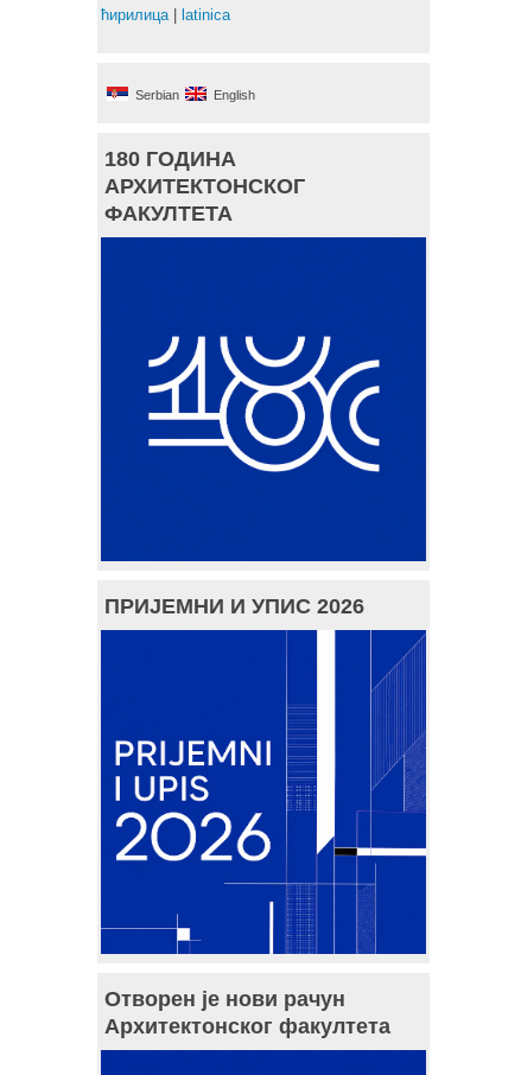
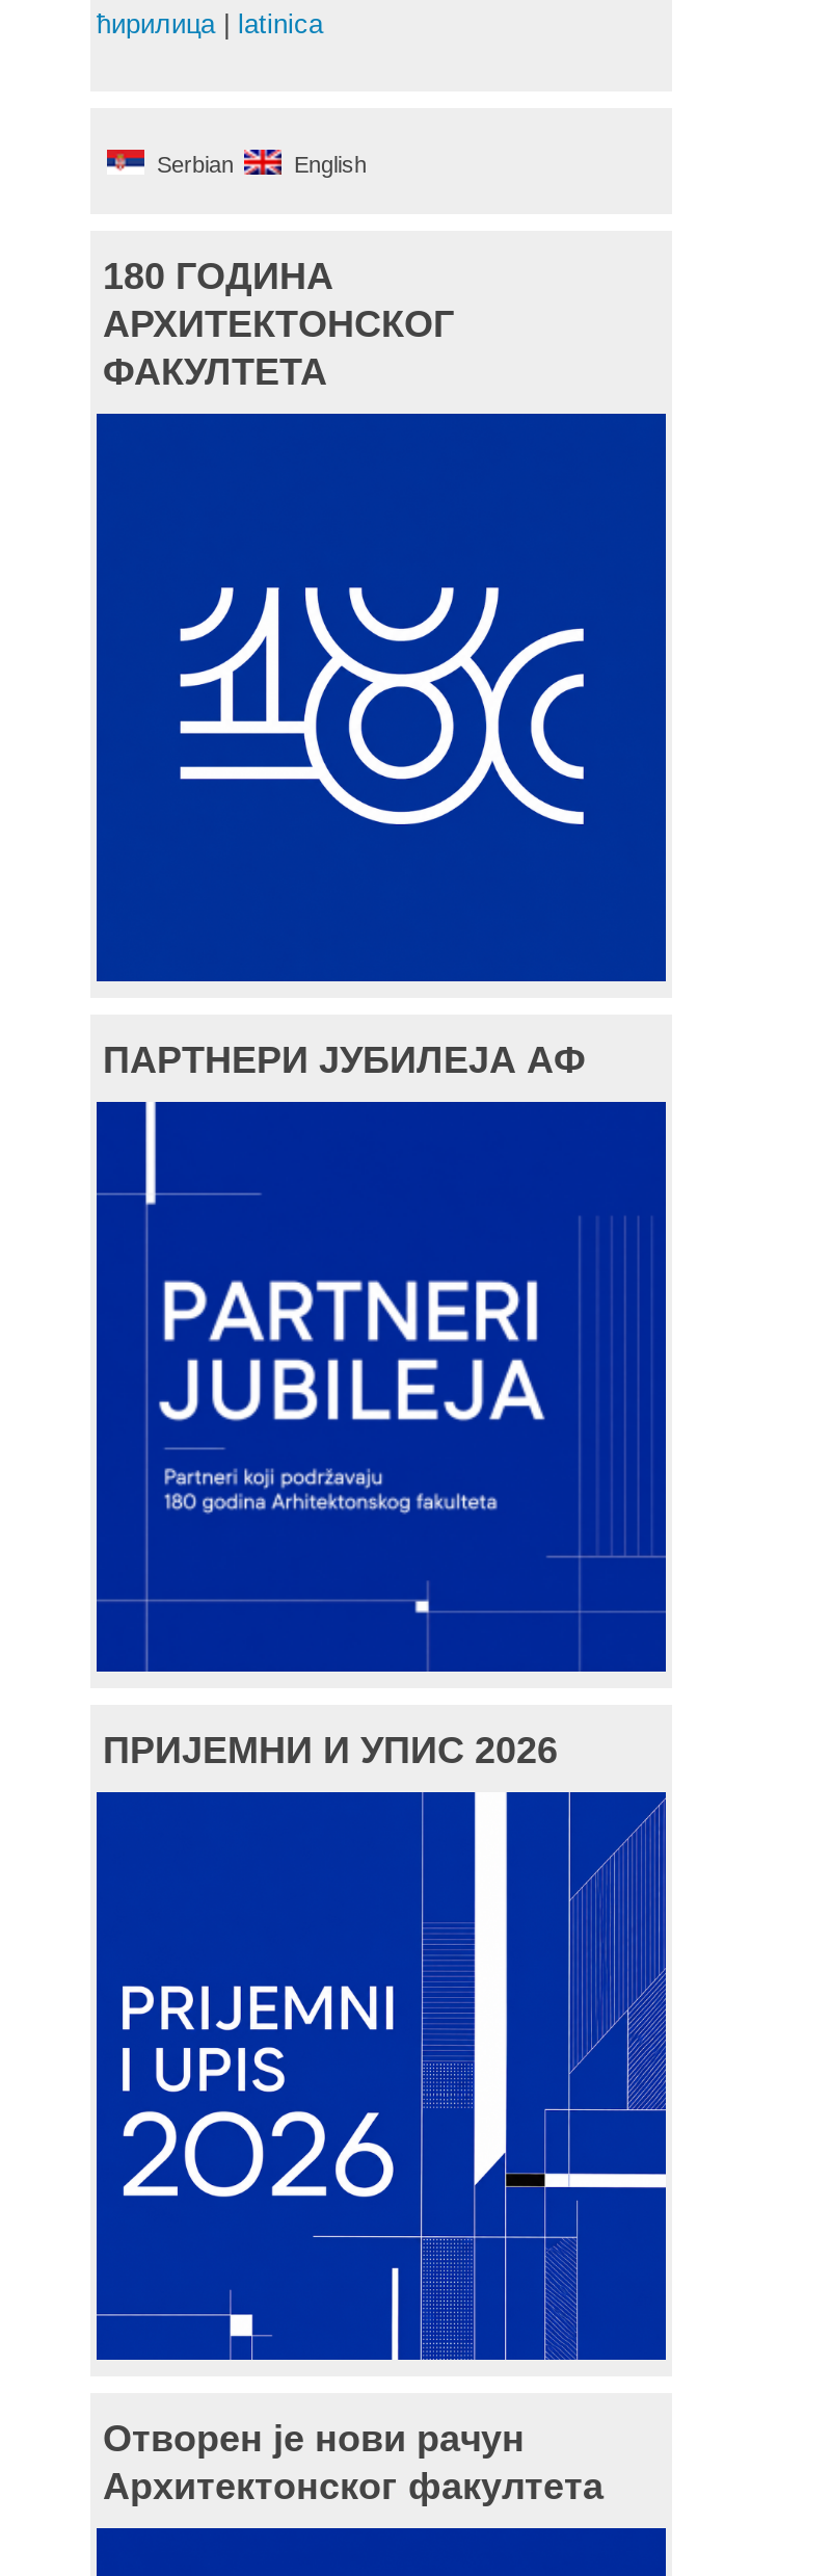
none -> [103,1040,585,1082] ПАРТНЕРИ ЈУБИЛЕЈА АФ
none -> [140,1104,552,1618] [image]

